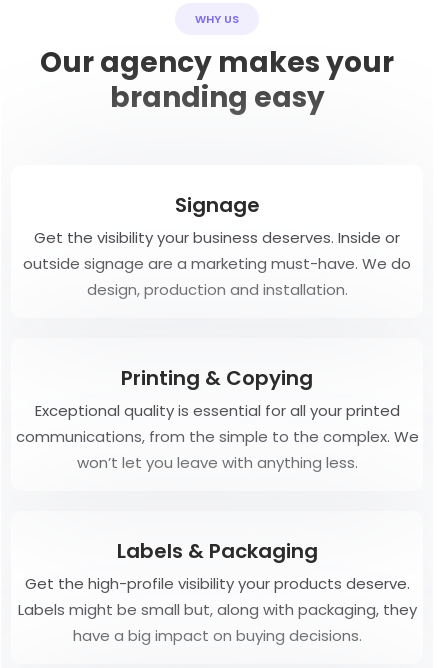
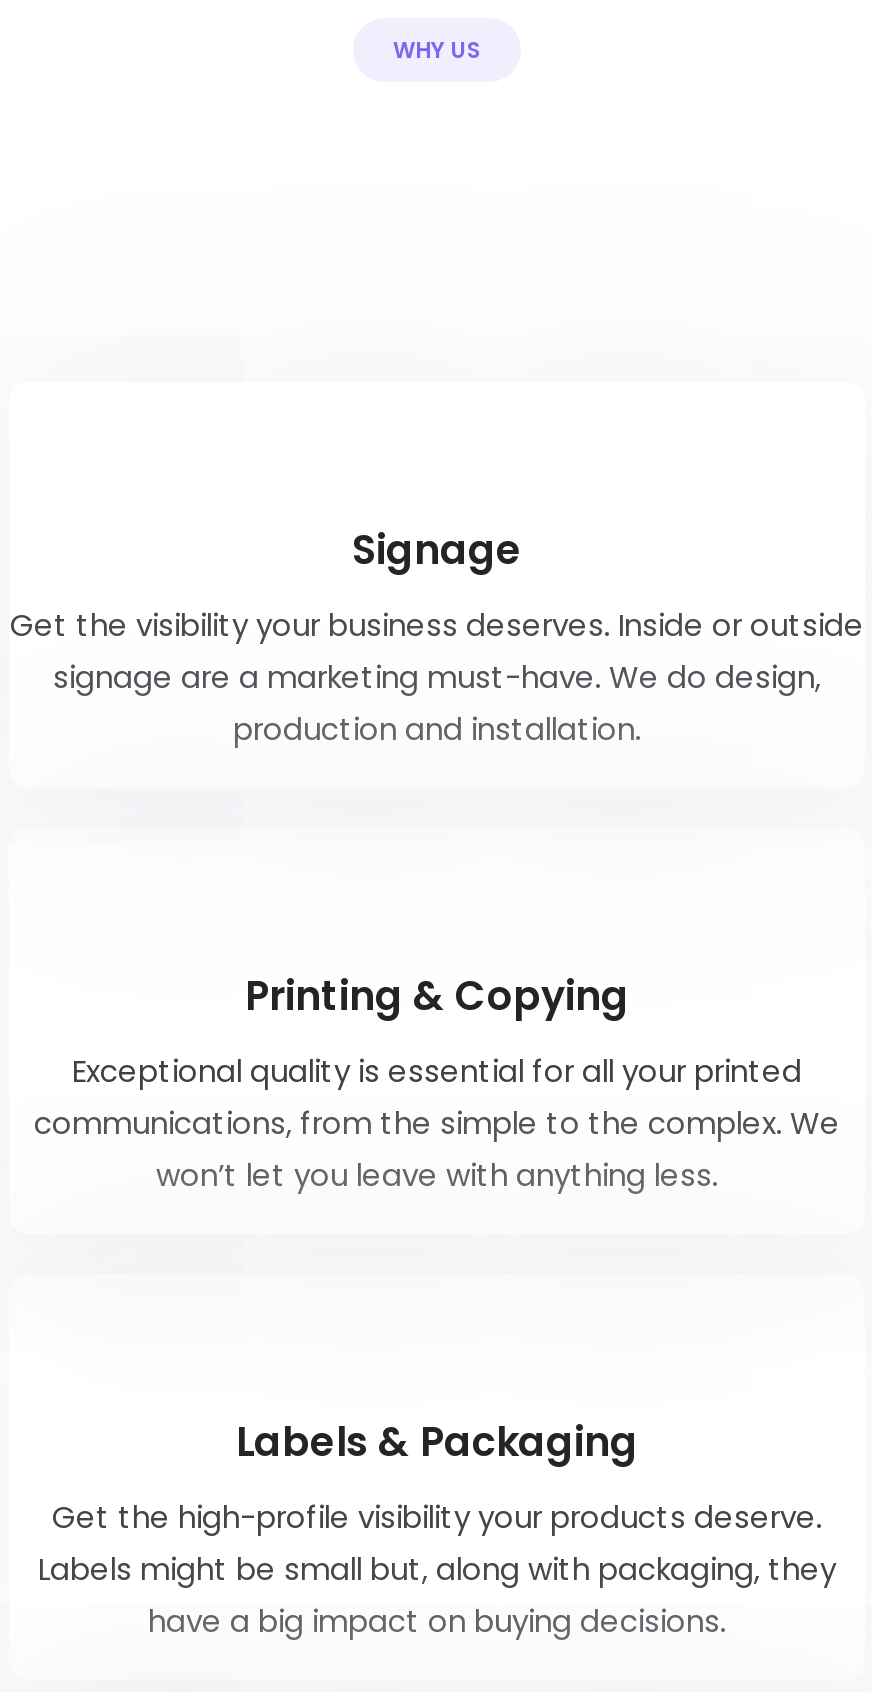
[40,43,394,117] Our agency makes your | branding easy -> none

